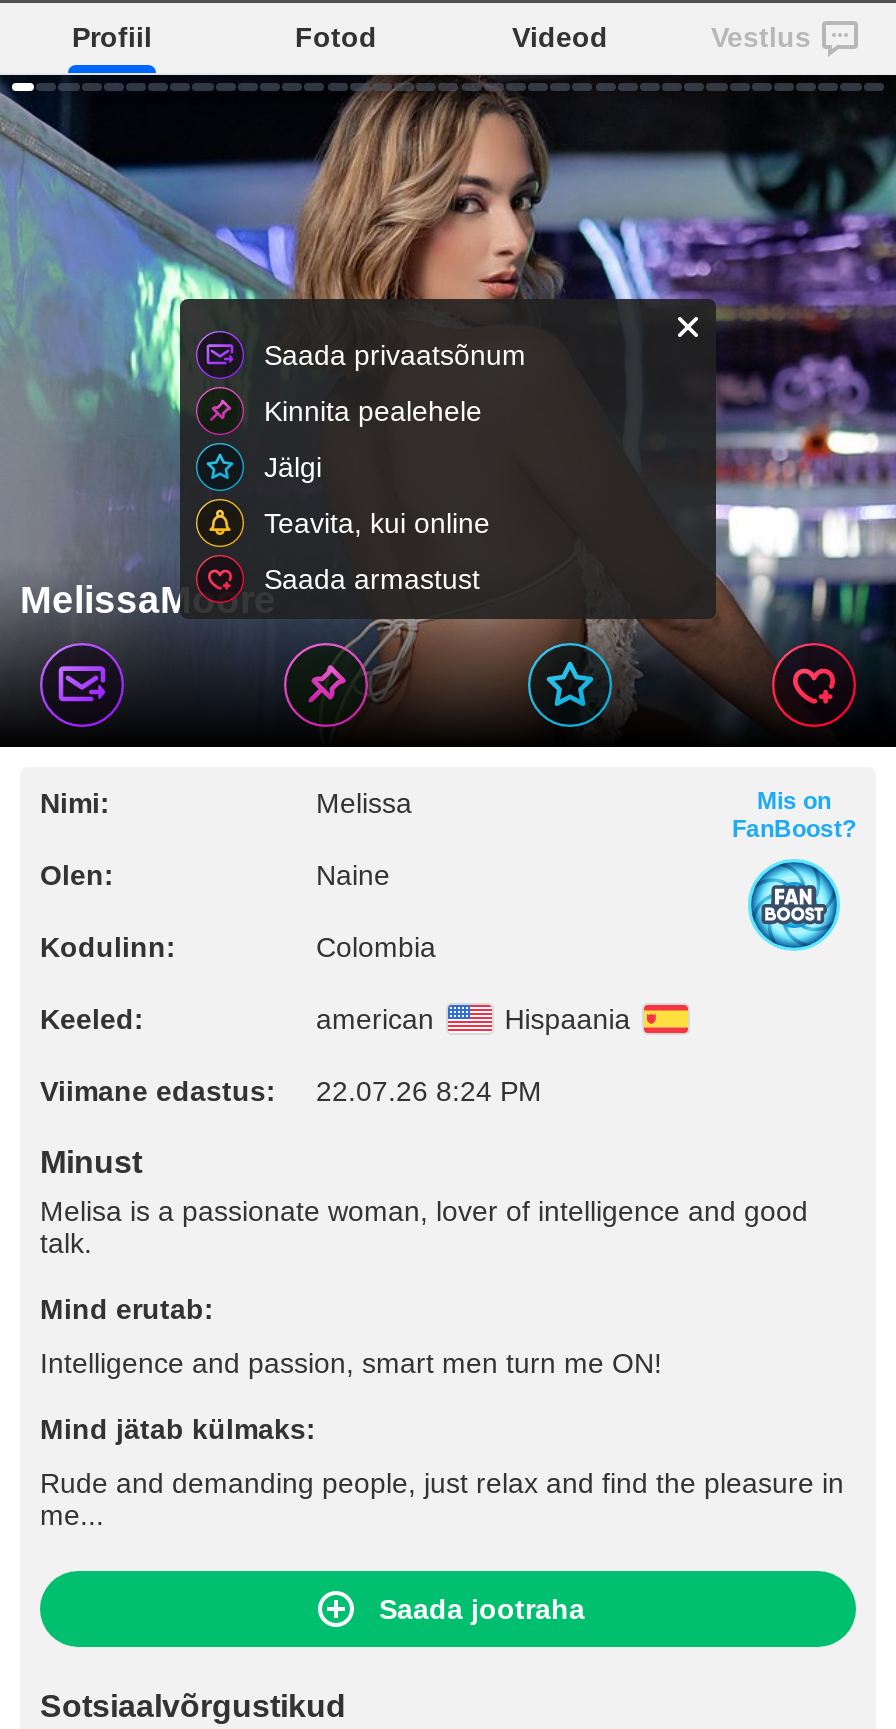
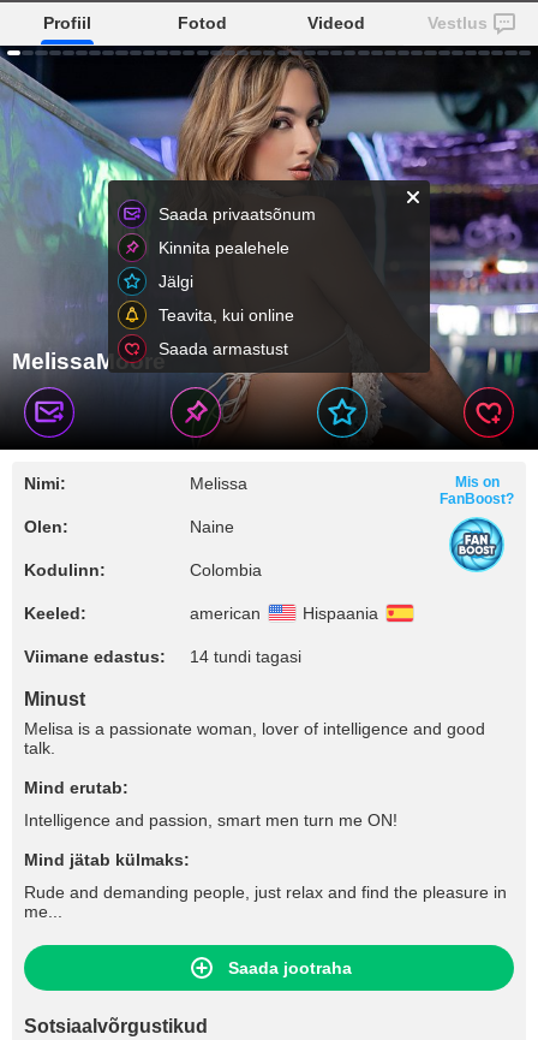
[40,1075,542,1107] Viimane edastus: 22.07.26 8:24 PM -> [24,647,301,666] Viimane edastus: 14 tundi tagasi

